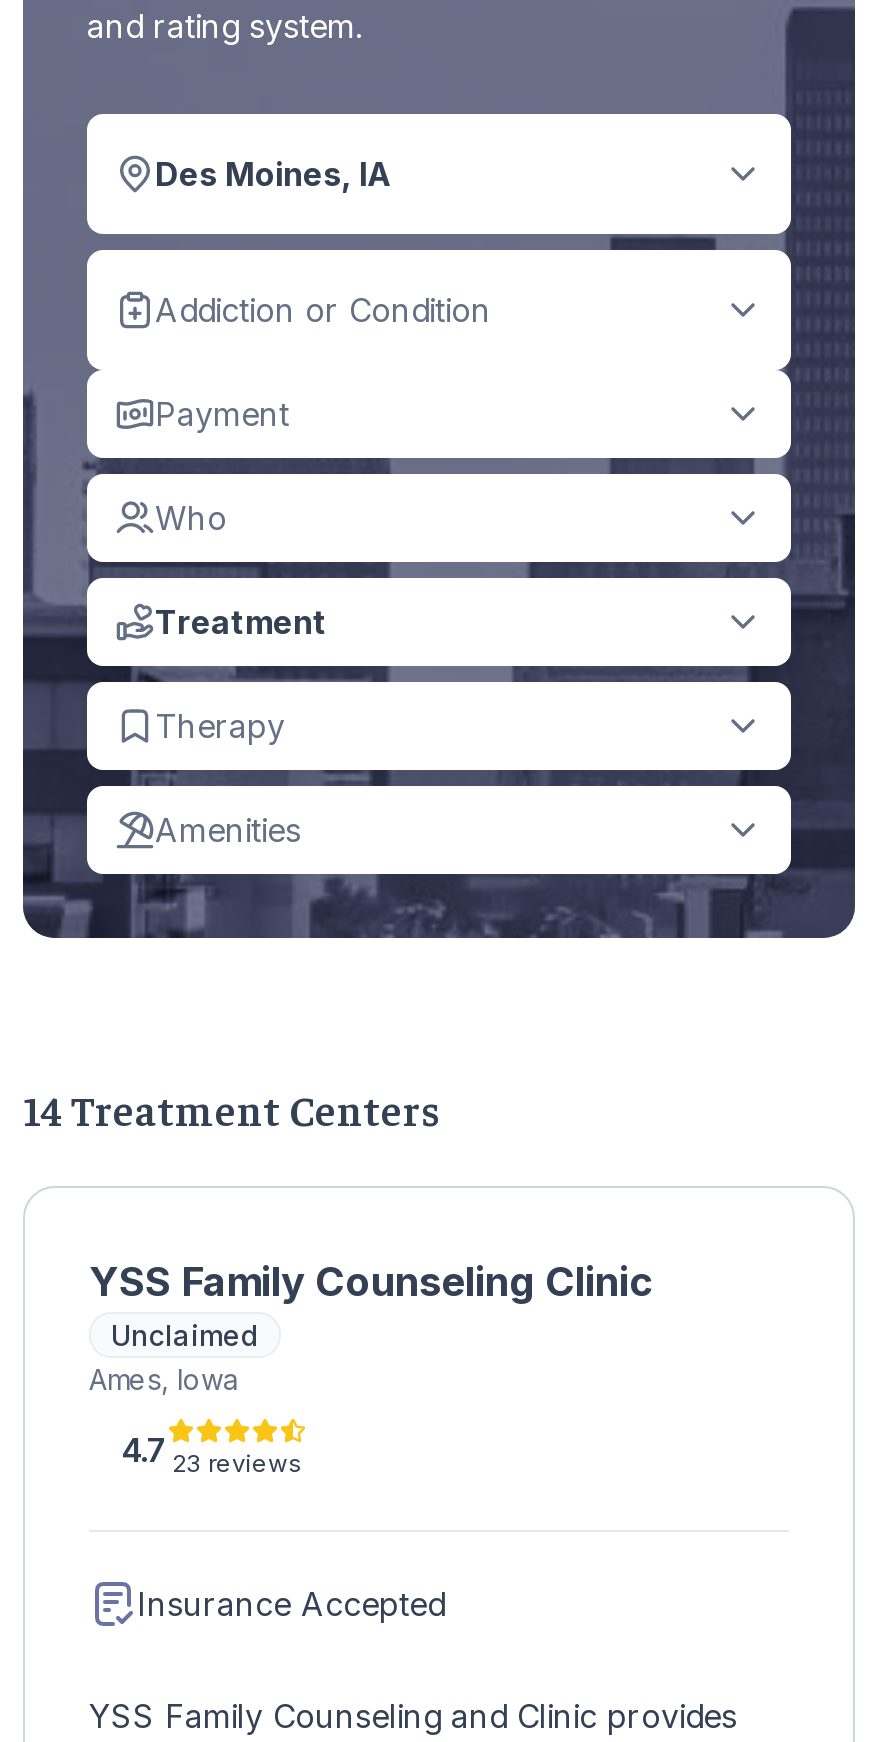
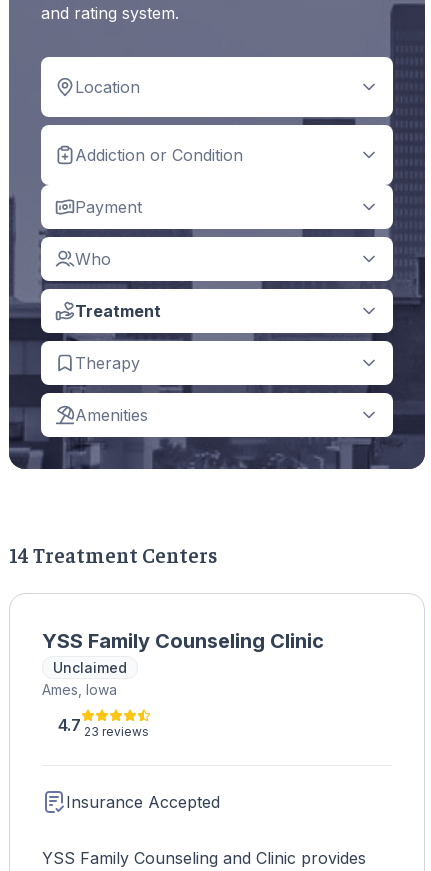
[155,154,391,194] Des Moines, IA -> [75,77,140,97] Location

